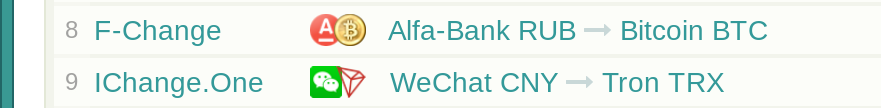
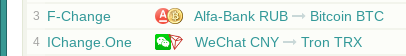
[65,14,222,46] 8 F-Change -> [32,8,111,24] 3 F-Change
[65,66,264,98] 9 IChange.One -> [32,34,132,50] 4 IChange.One

